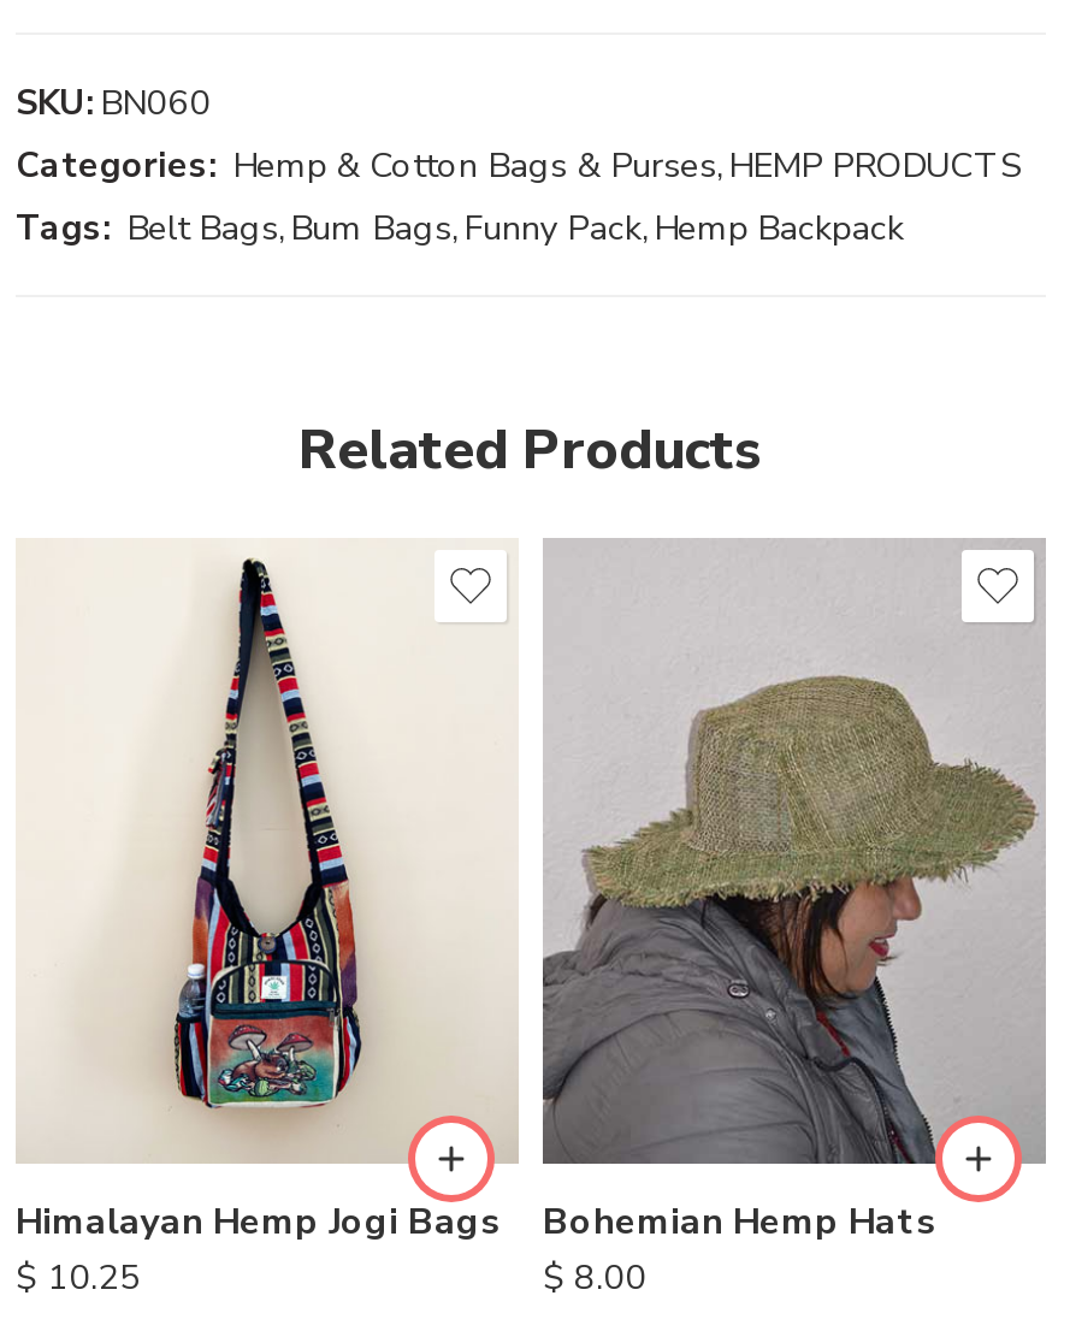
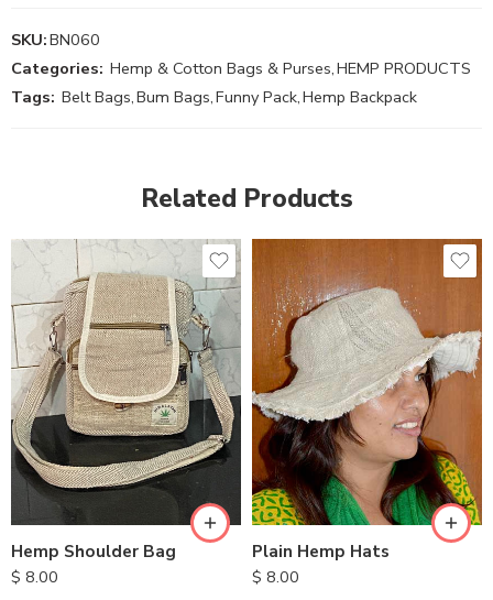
[16,543,519,1300] [image] | Himalayan Hemp Jogi Bags | $10.25 -> [10,239,242,587] [image] | Hemp Shoulder Bag | $8.00
[540,538,1046,1245] [image] | Bohemian Hemp Hats -> [251,238,483,562] [image] | Plain Hemp Hats

